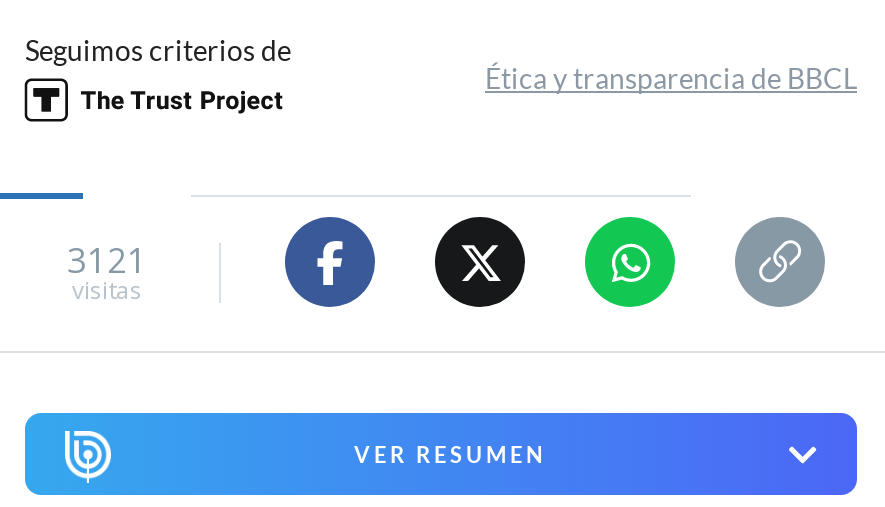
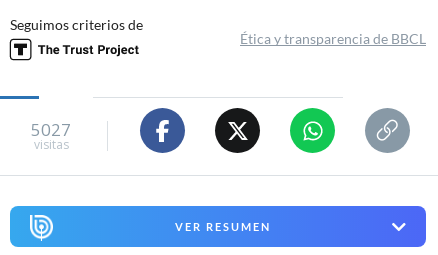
[67,237,147,283] 3121 -> [31,118,71,141] 5027

